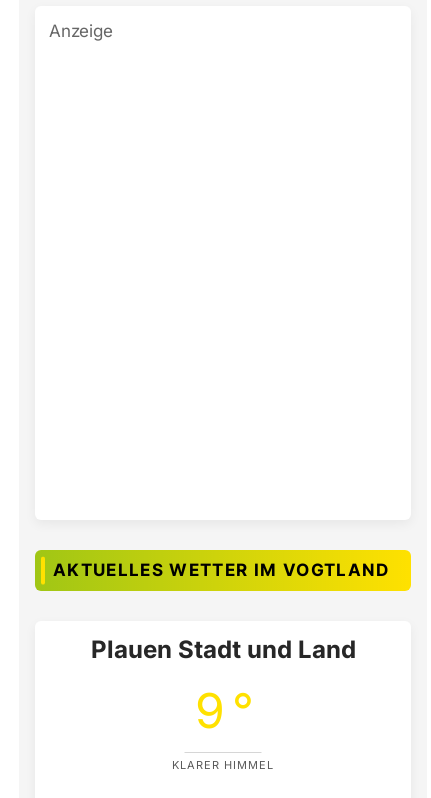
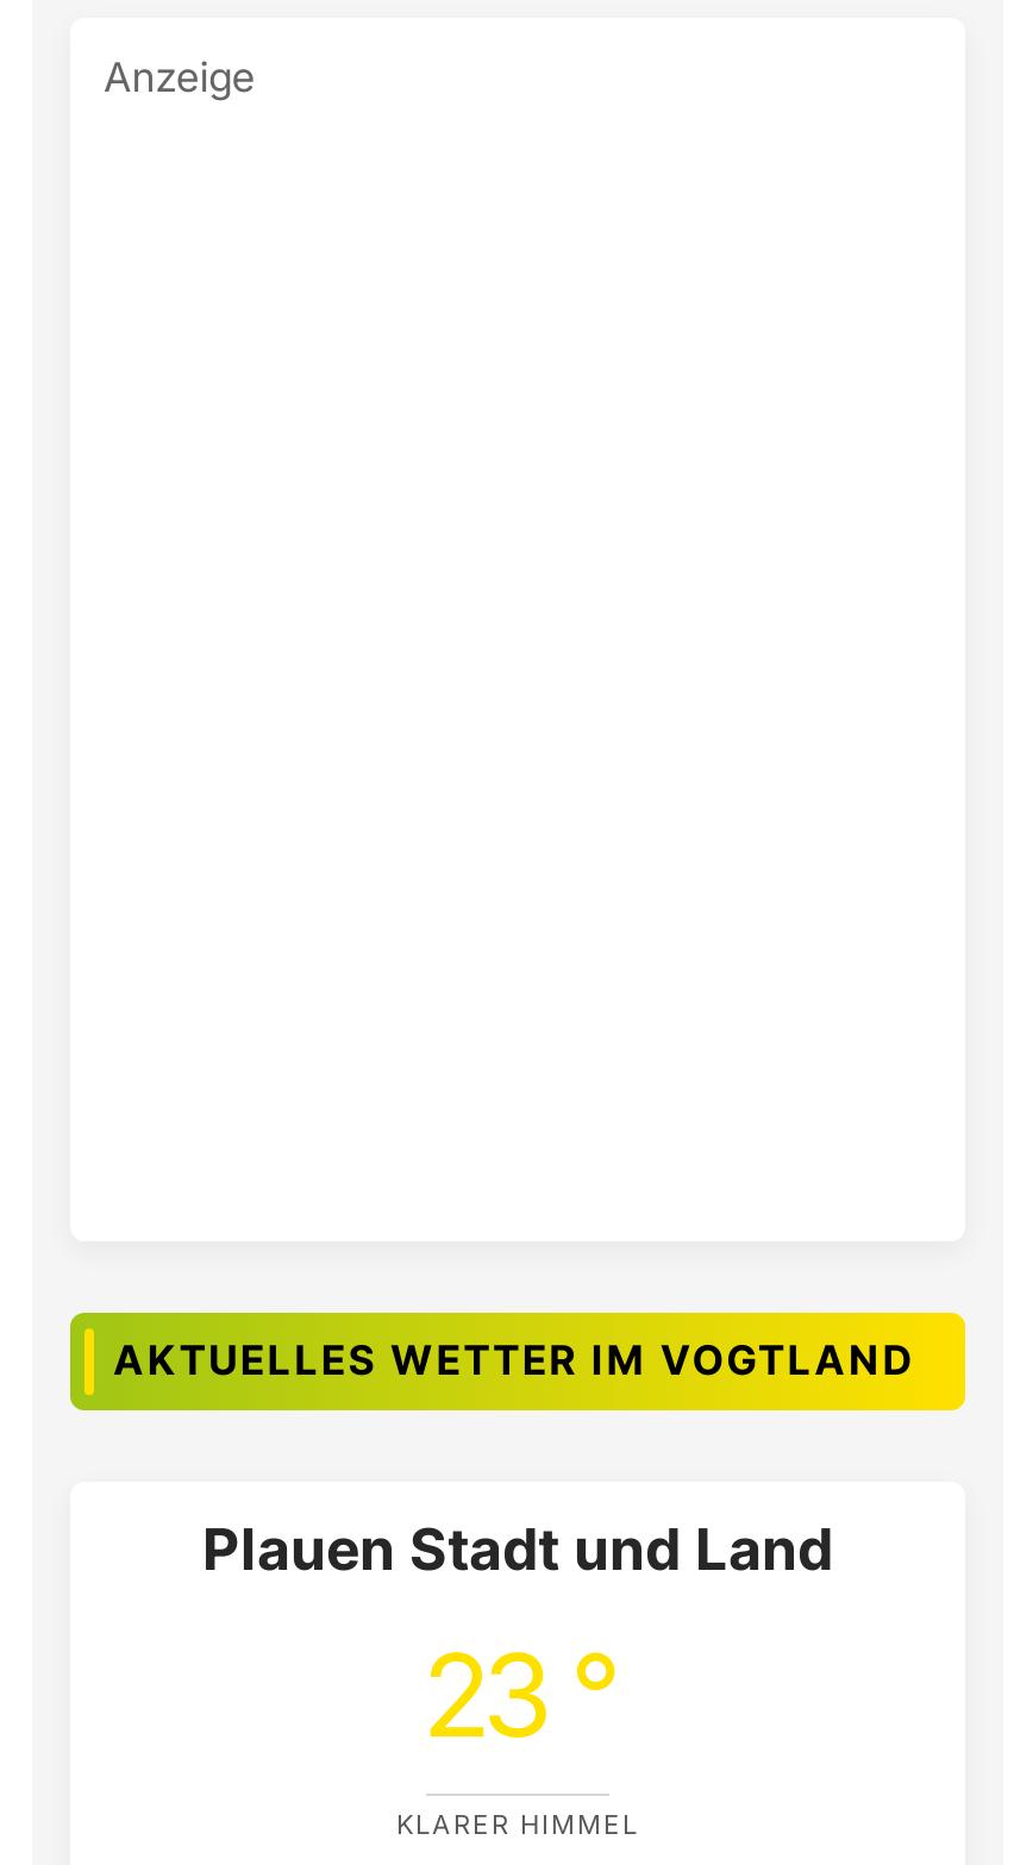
[195,681,251,740] 9 ° -> [422,1625,614,1765] 23 °

